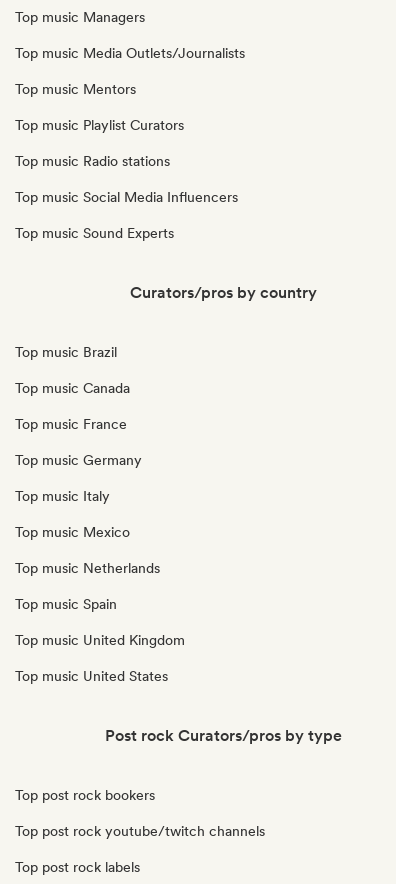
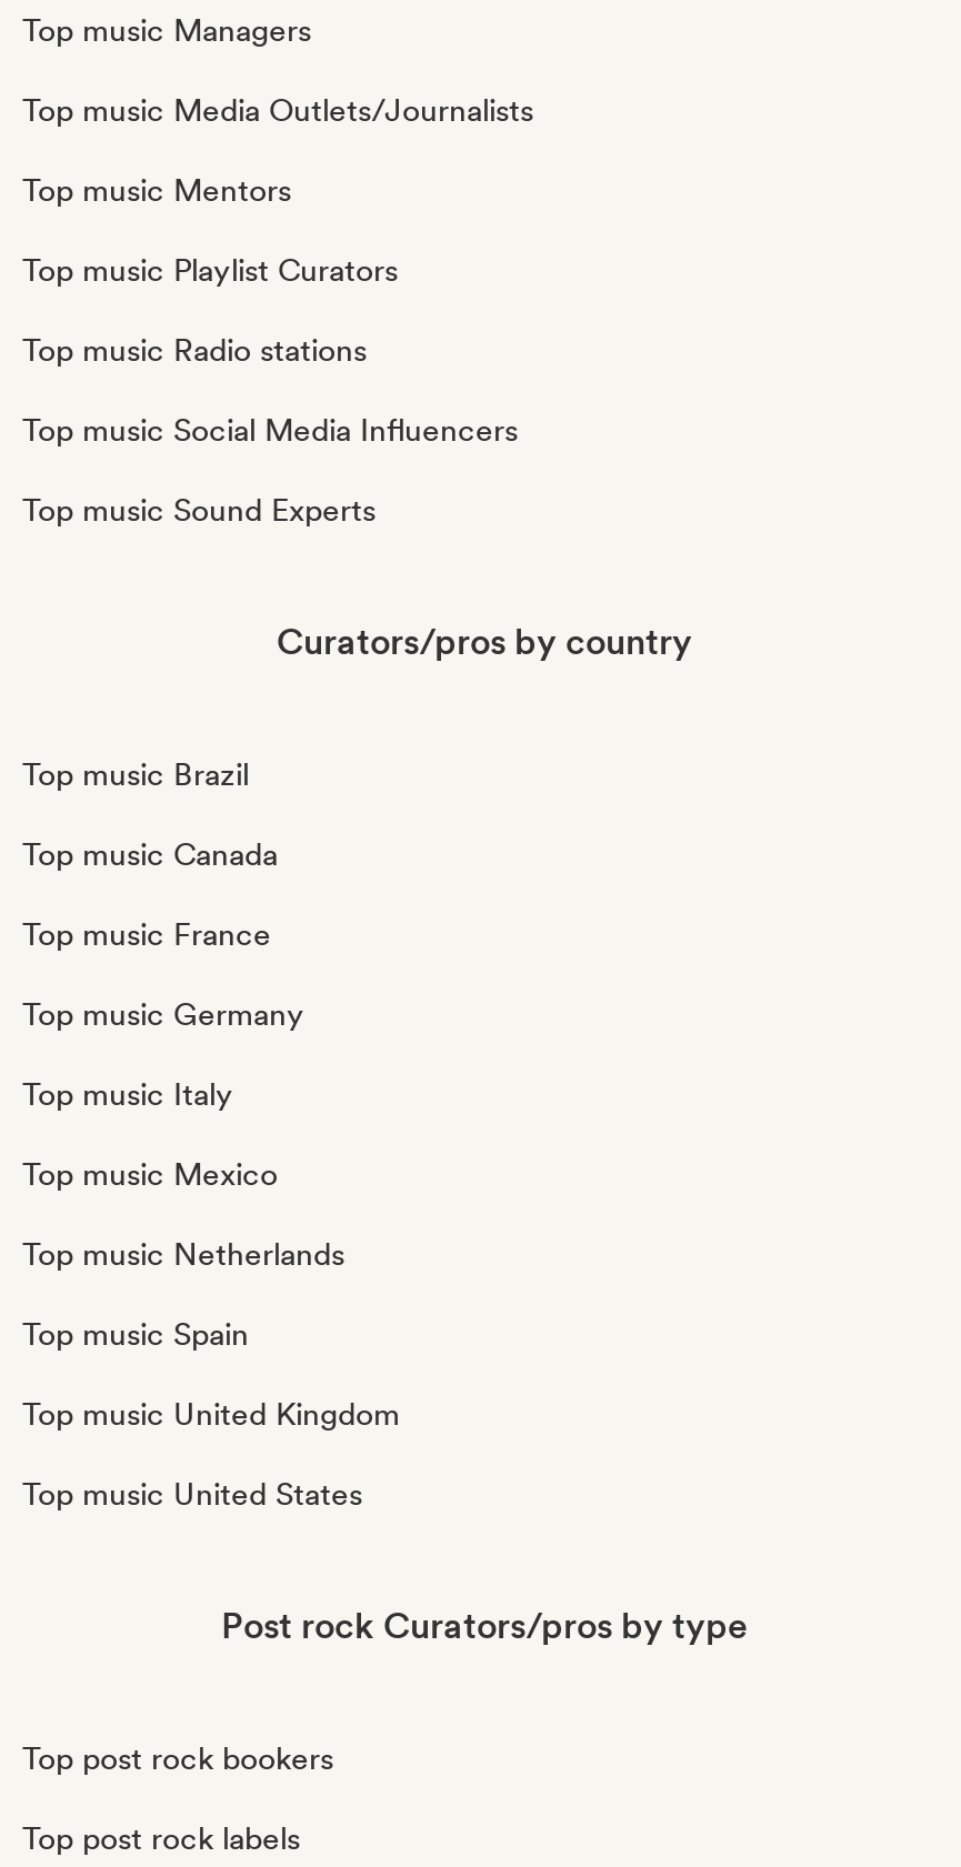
[15,823,265,839] Top post rock youtube/twitch channels -> none

